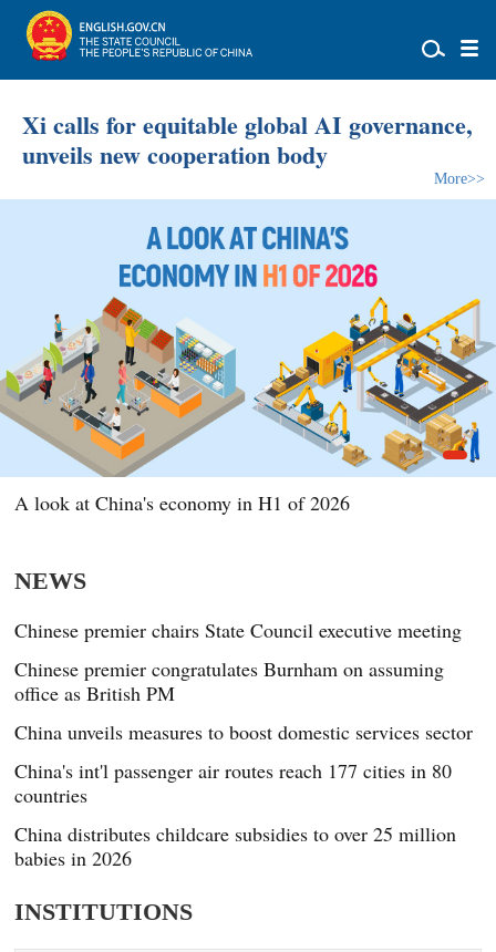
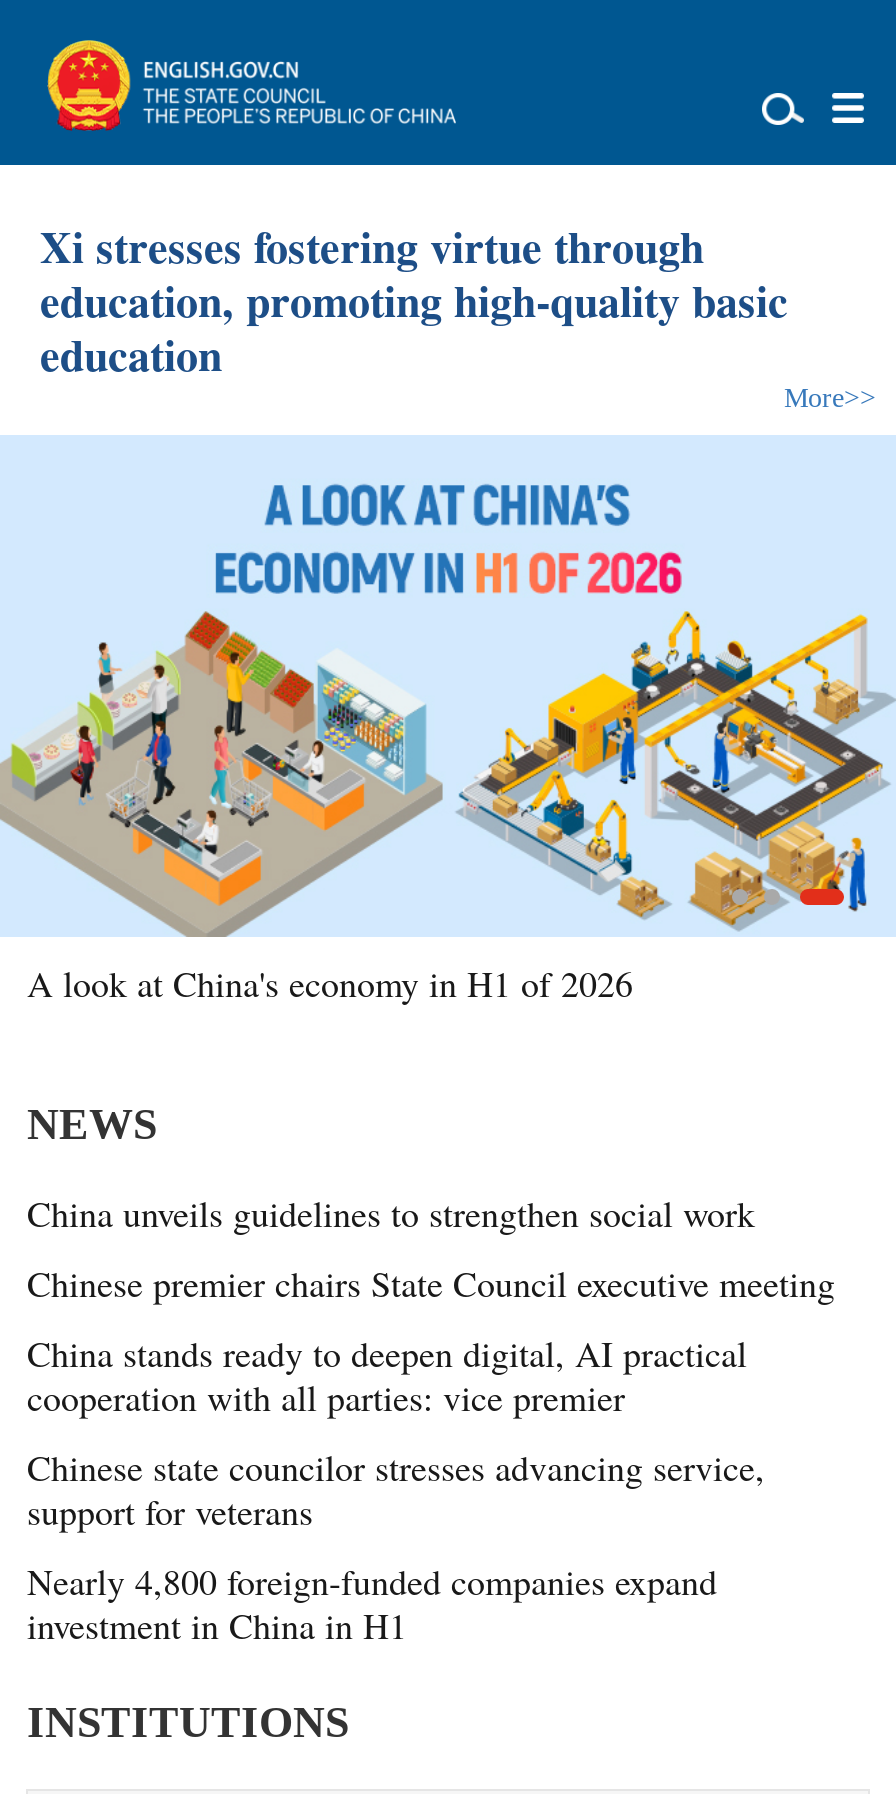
[22,106,473,173] Xi calls for equitable global AI governance, | unveils new cooperation body -> [40,213,788,387] Xi stresses fostering virtue through | education, promoting high-quality basic | education
none -> [27,1189,755,1237] China unveils guidelines to strengthen social work
moved [15,616,462,643] -> [27,1259,835,1307]: Chinese premier chairs State Council executive meeting
[15,655,473,871] Chinese premier congratulates Burnham on assuming | office as British PM | China unveils measures to boost domestic services sector | China's int'l passenger air routes reach 177 cities in 80 | countries | China distributes childcare subsidies to over 25 million | babies in 2026 -> [27,1329,765,1649] China stands ready to deepen digital, AI practical | cooperation with all parties: vice premier | Chinese state councilor stresses advancing service, | support for veterans | Nearly 4,800 foreign-funded companies expand | investment in China in H1

